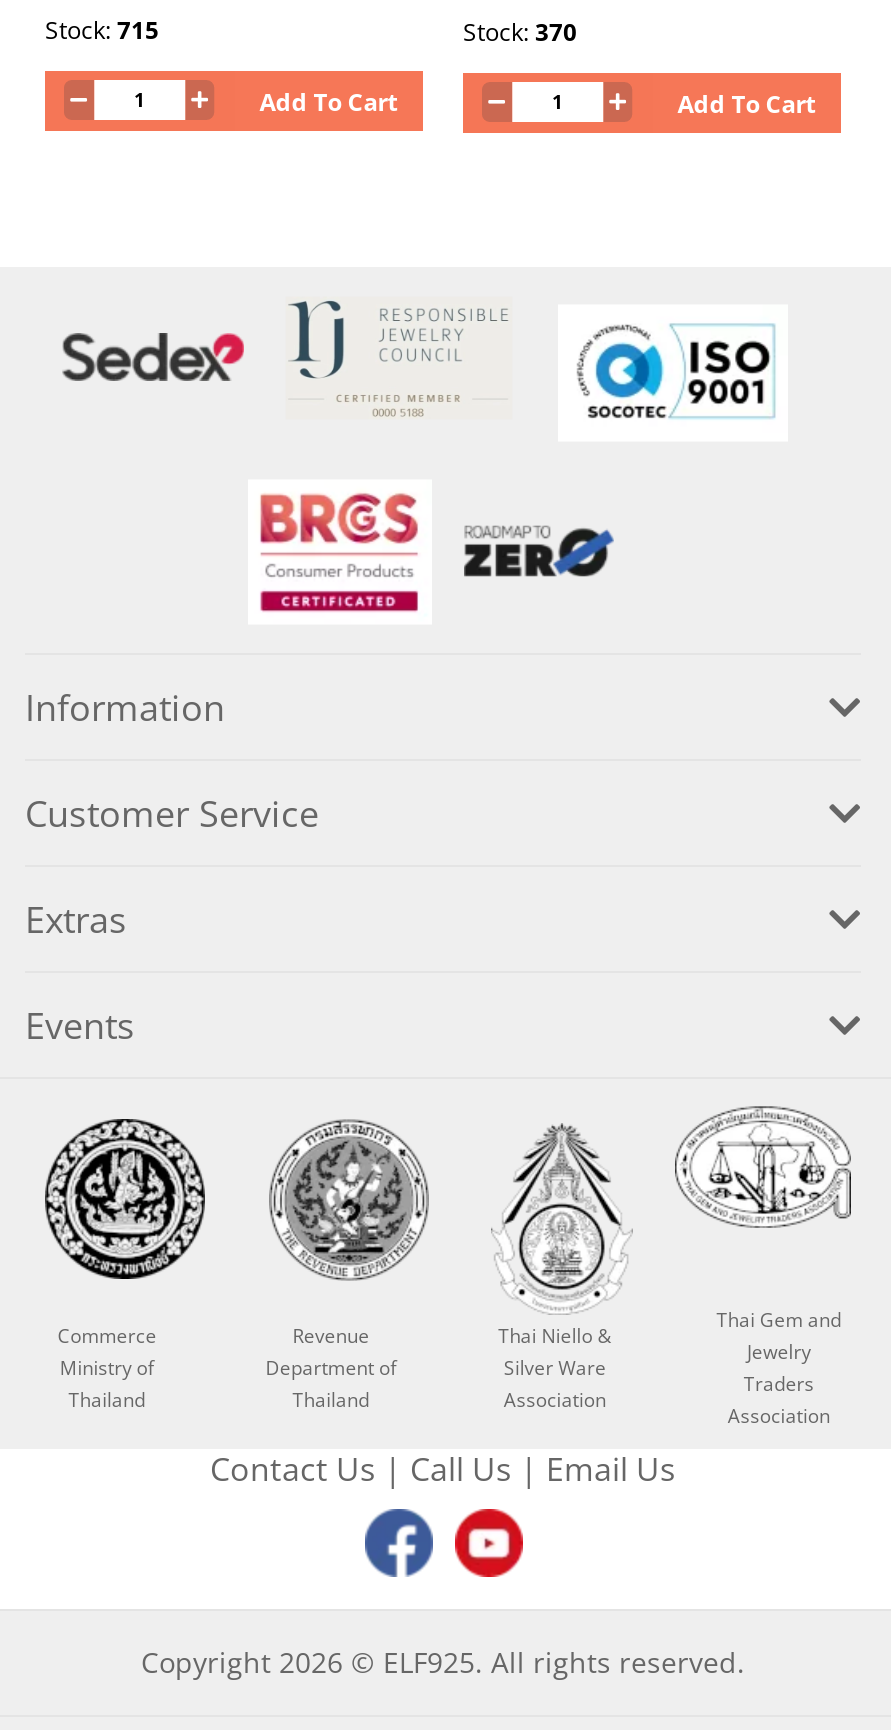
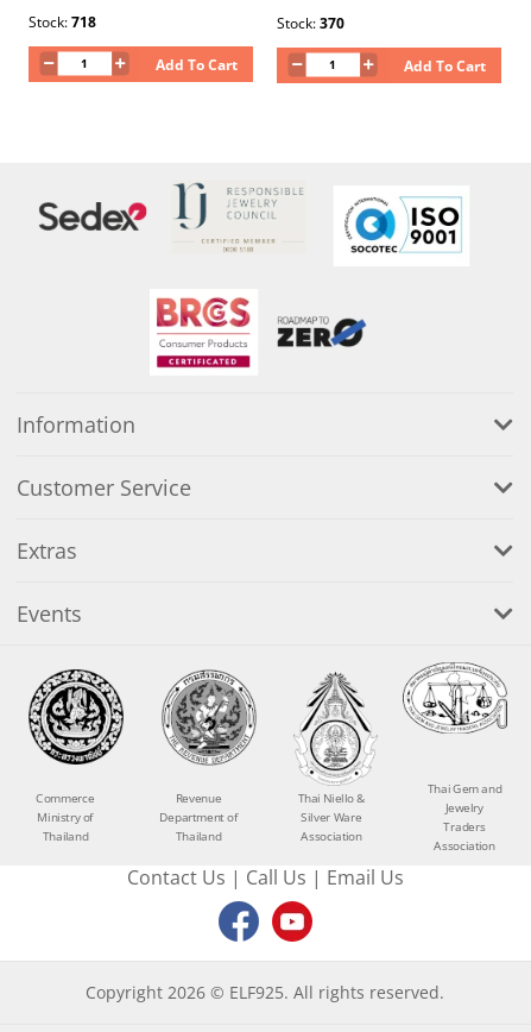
[45,13,159,47] Stock: 715 -> [29,12,96,32] Stock: 718

